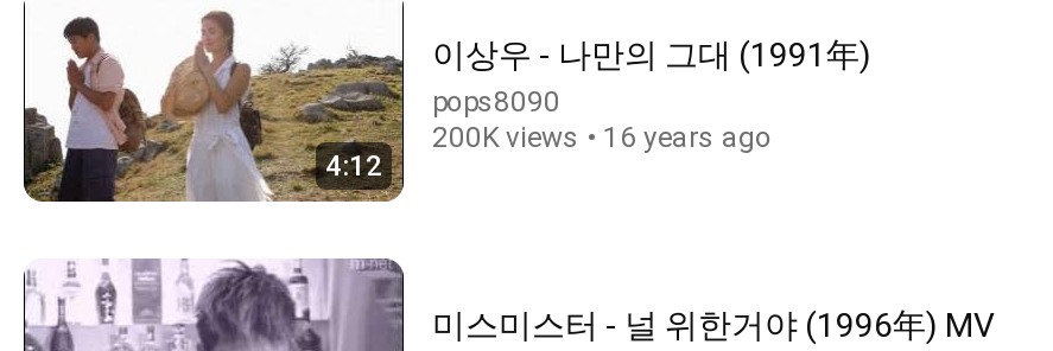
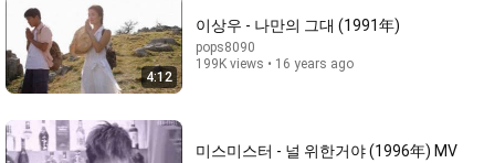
[432,120,772,153] 200K views • 16 years ago -> [196,56,354,71] 199K views • 16 years ago

